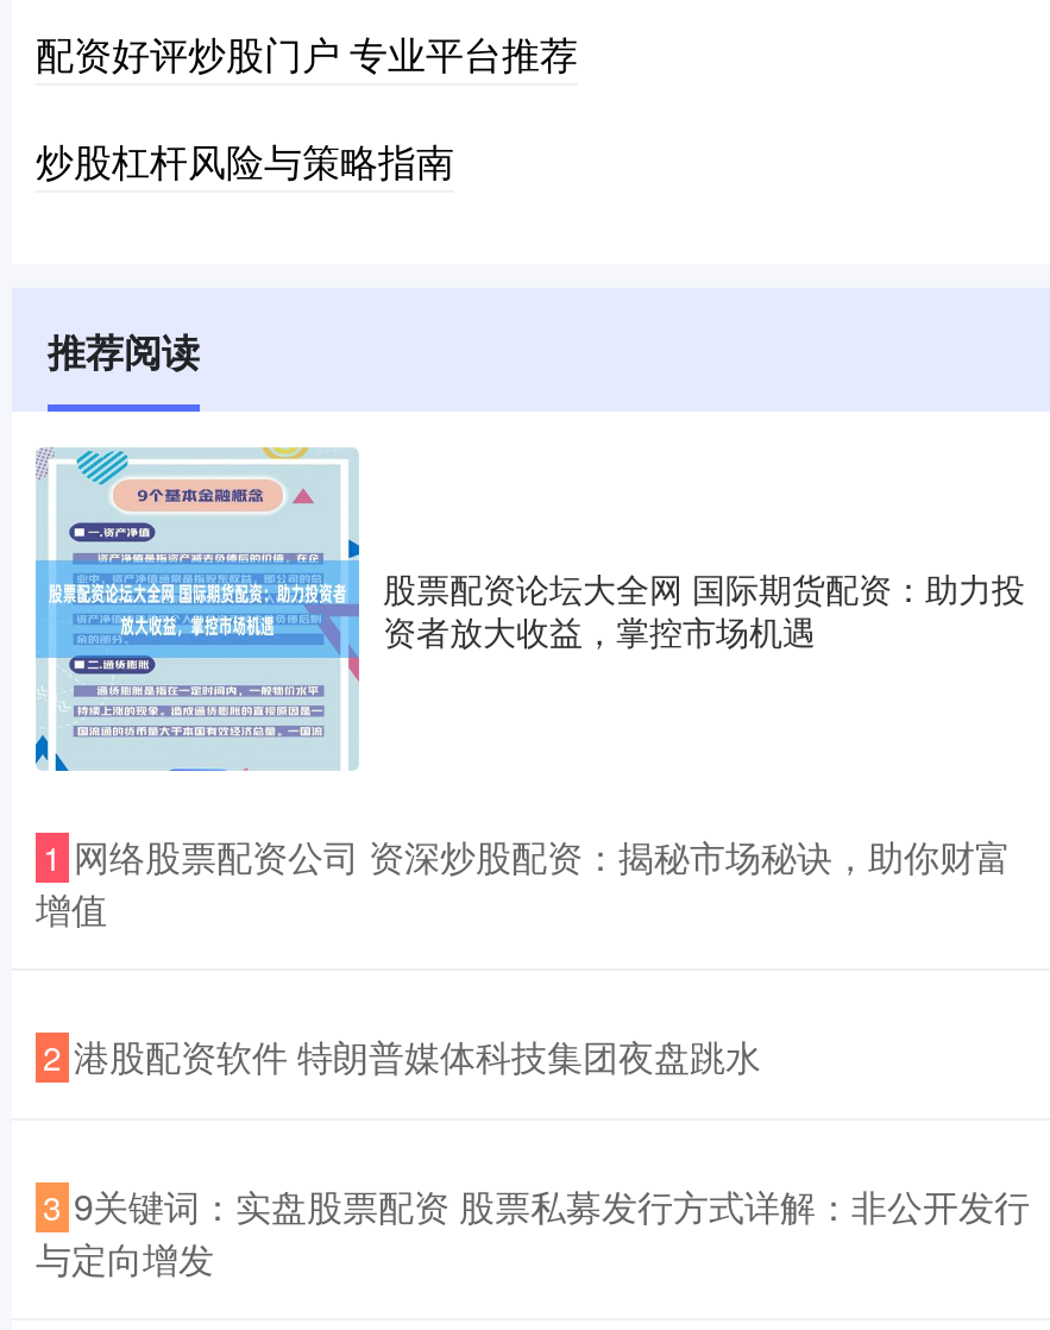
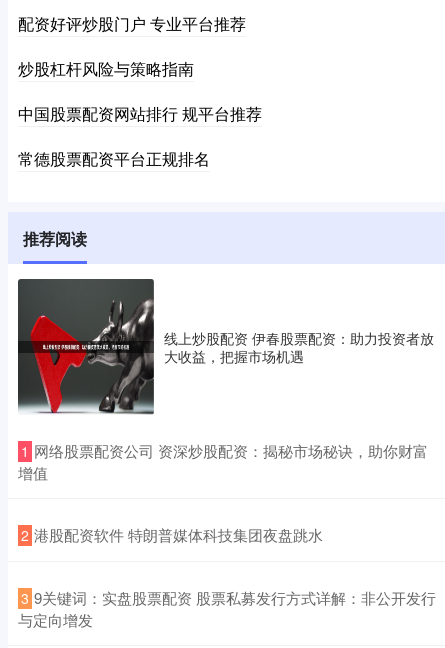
none -> [18,102,262,170] 中国股票配资网站排行 规平台推荐 | 常德股票配资平台正规排名
[33,445,1025,773] [image] | 股票配资论坛大全网 国际期货配资：助力投 | 资者放大收益，掌控市场机遇 -> [17,278,434,415] [image] | 线上炒股配资 伊春股票配资：助力投资者放 | 大收益，把握市场机遇

